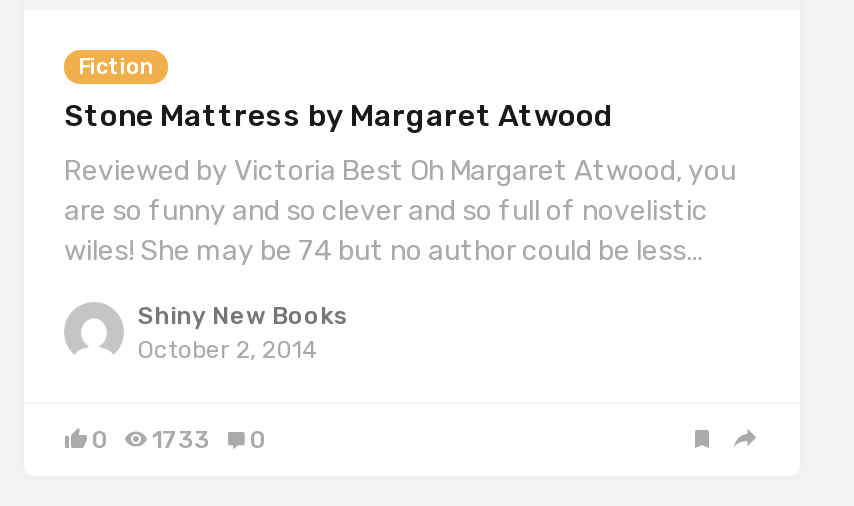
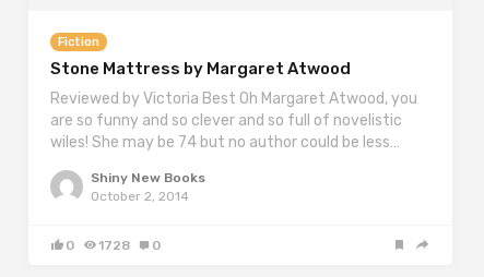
[92,427,266,455] 0 1733 0 -> [66,238,161,253] 0 1728 0

